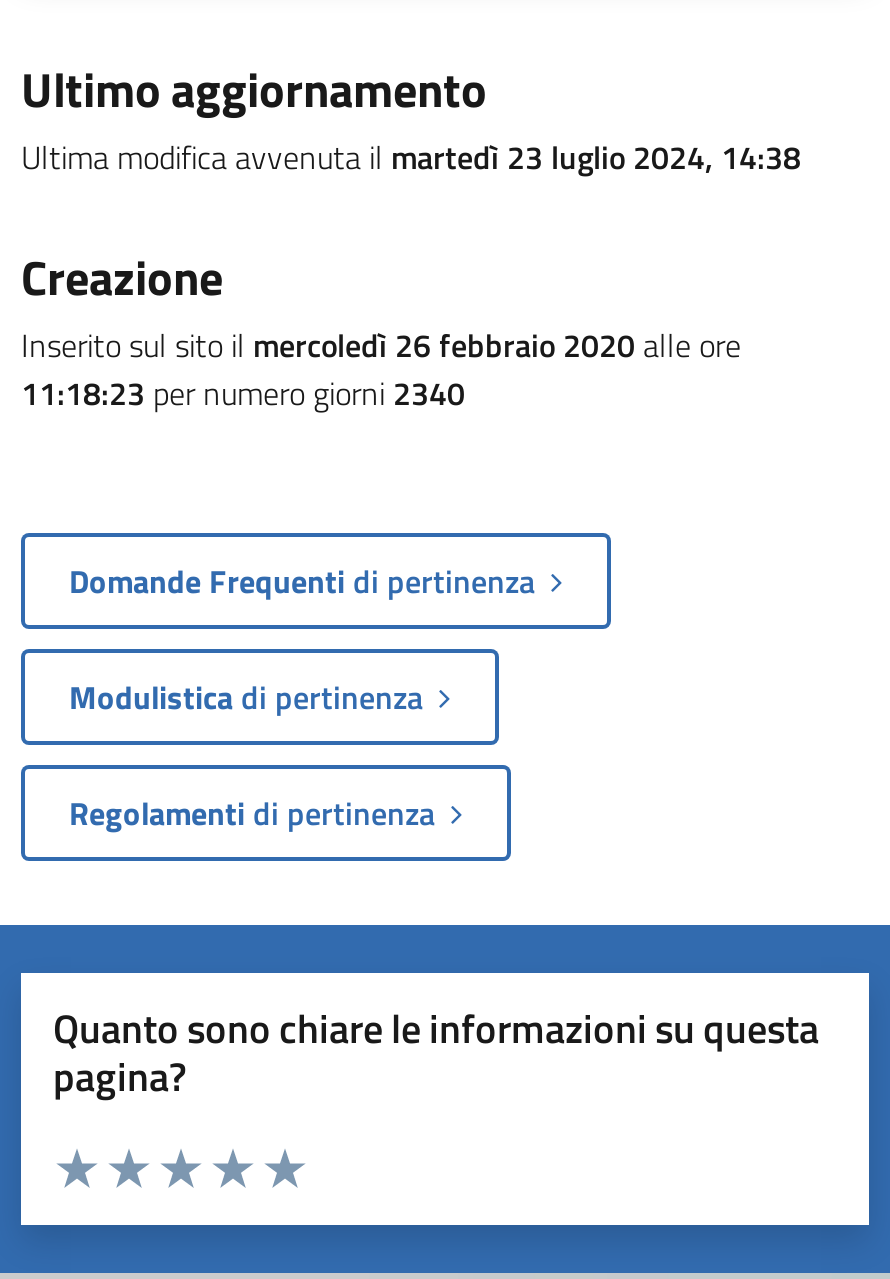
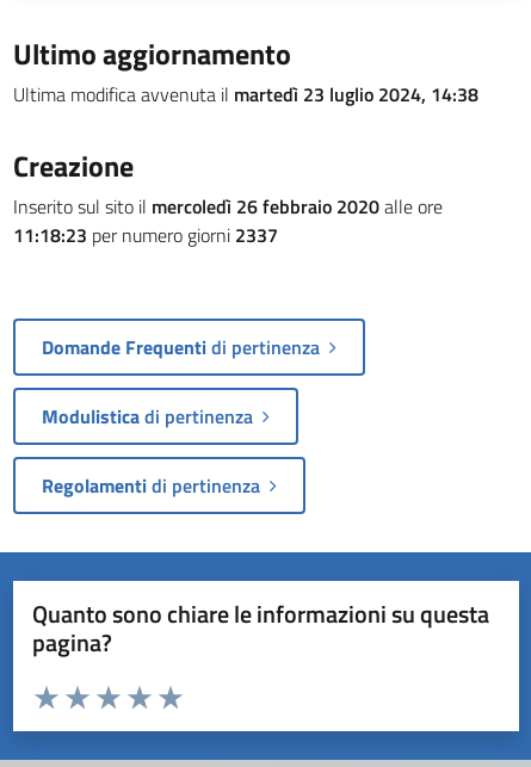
[21,369,465,417] 11:18:23 per numero giorni 2340 -> [13,221,278,250] 11:18:23 per numero giorni 2337

